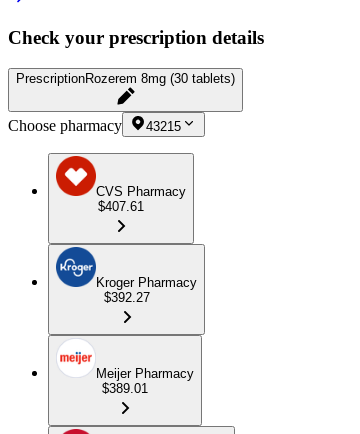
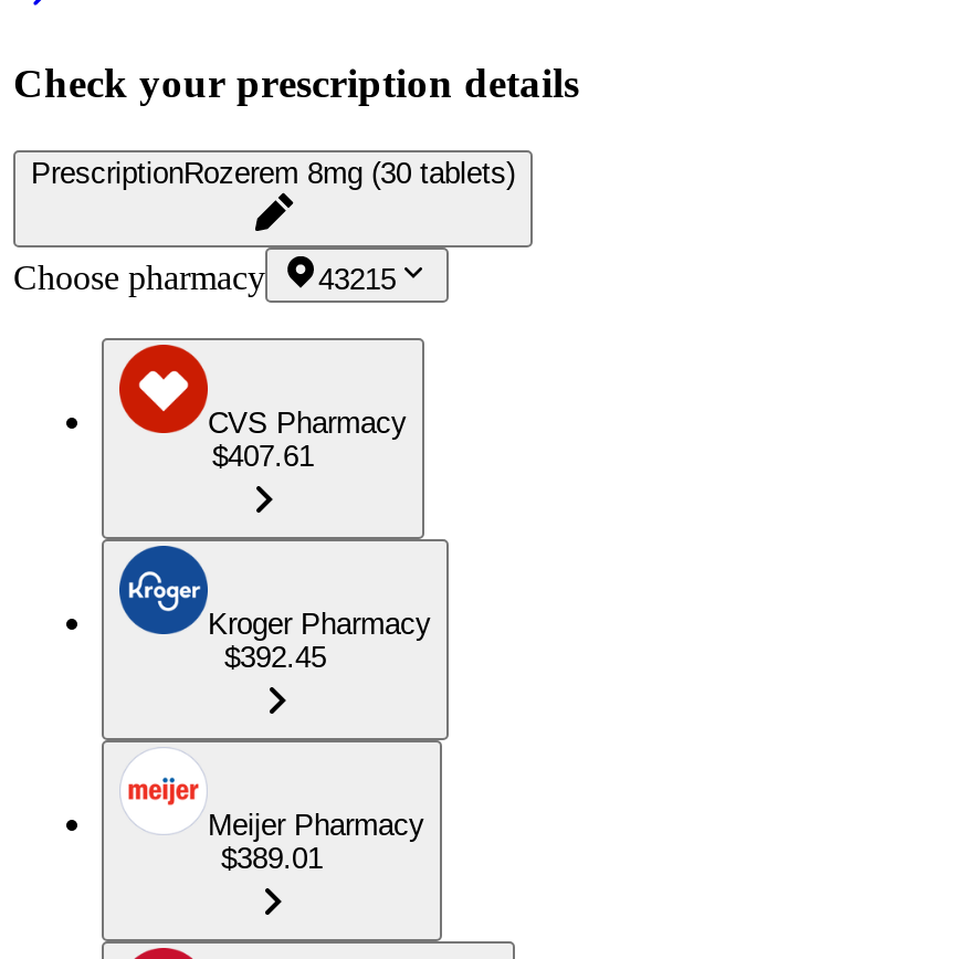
[103,290,149,305] $392.27 -> [224,640,326,674] $392.45

